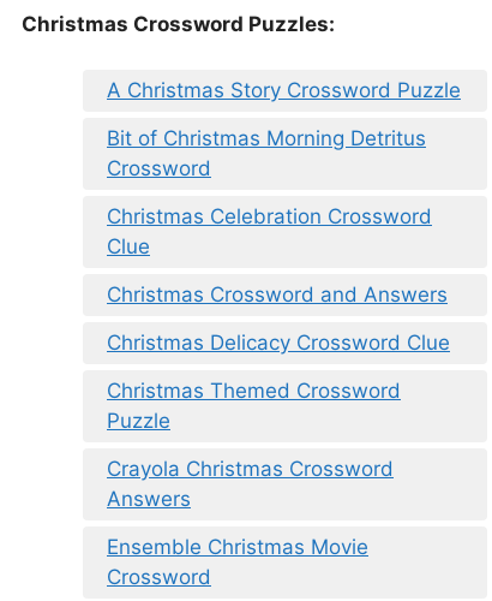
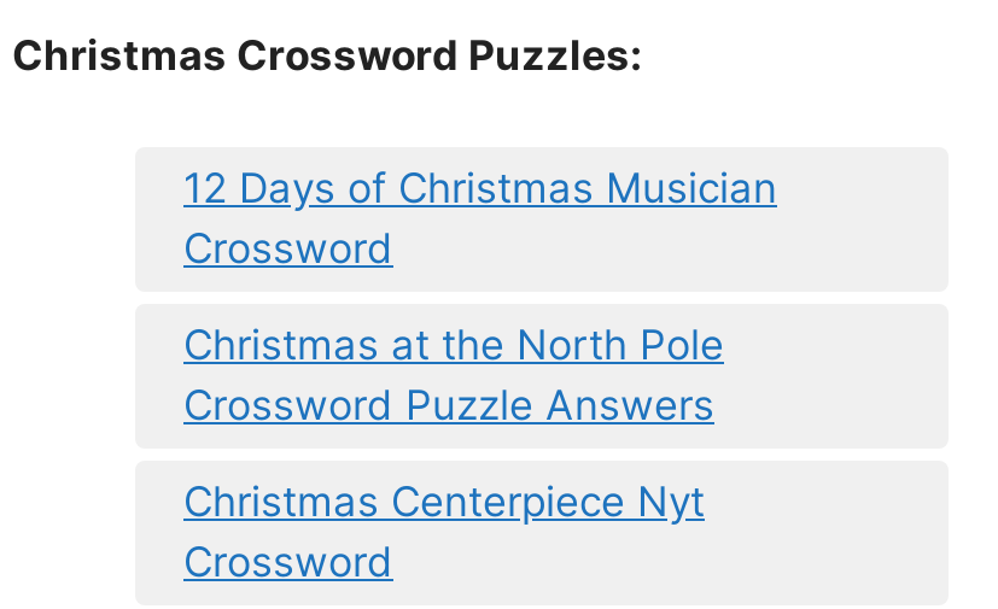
[107,78,461,151] A Christmas Story Crossword Puzzle | Bit of Christmas Morning Detritus -> [183,165,777,213] 12 Days of Christmas Musician
[107,205,450,559] Christmas Celebration Crossword | Clue | Christmas Crossword and Answers | Christmas Delicacy Crossword Clue | Christmas Themed Crossword | Puzzle | Crayola Christmas Crossword | Answers | Ensemble Christmas Movie -> [183,322,724,527] Christmas at the North Pole | Crossword Puzzle Answers | Christmas Centerpiece Nyt

